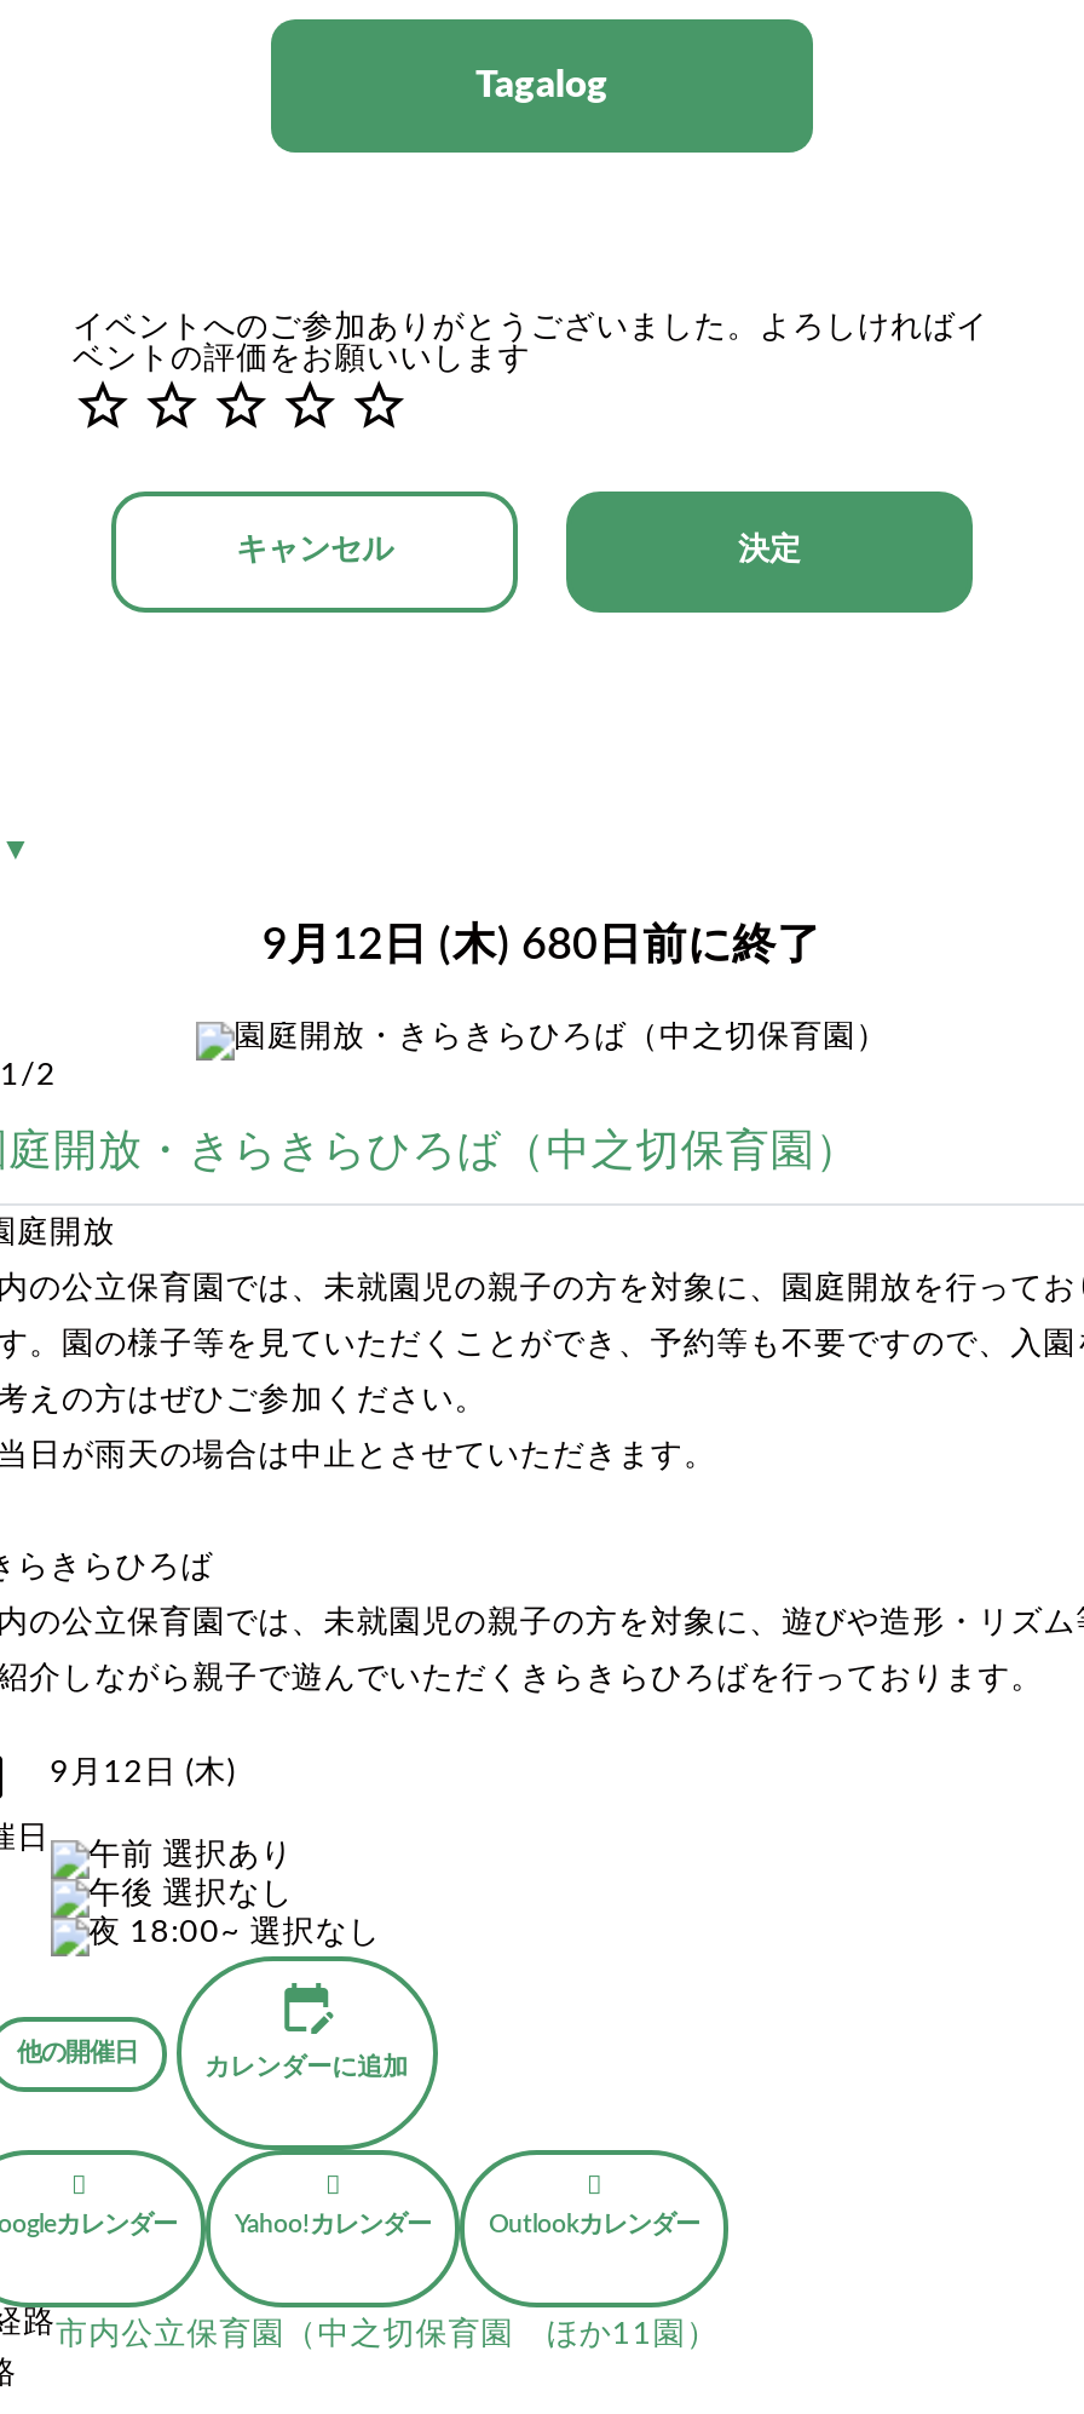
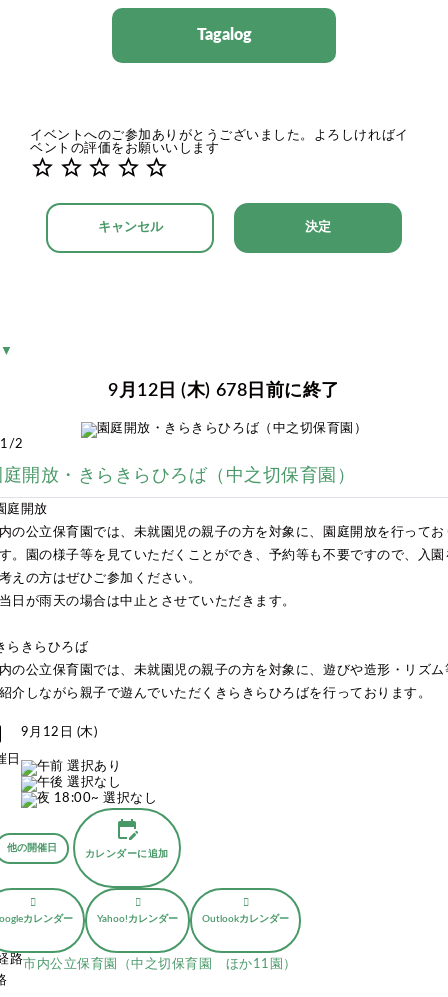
[262,923,822,969] 9月12日 (木) 680日前に終了 -> [108,381,340,400] 9月12日 (木) 678日前に終了

